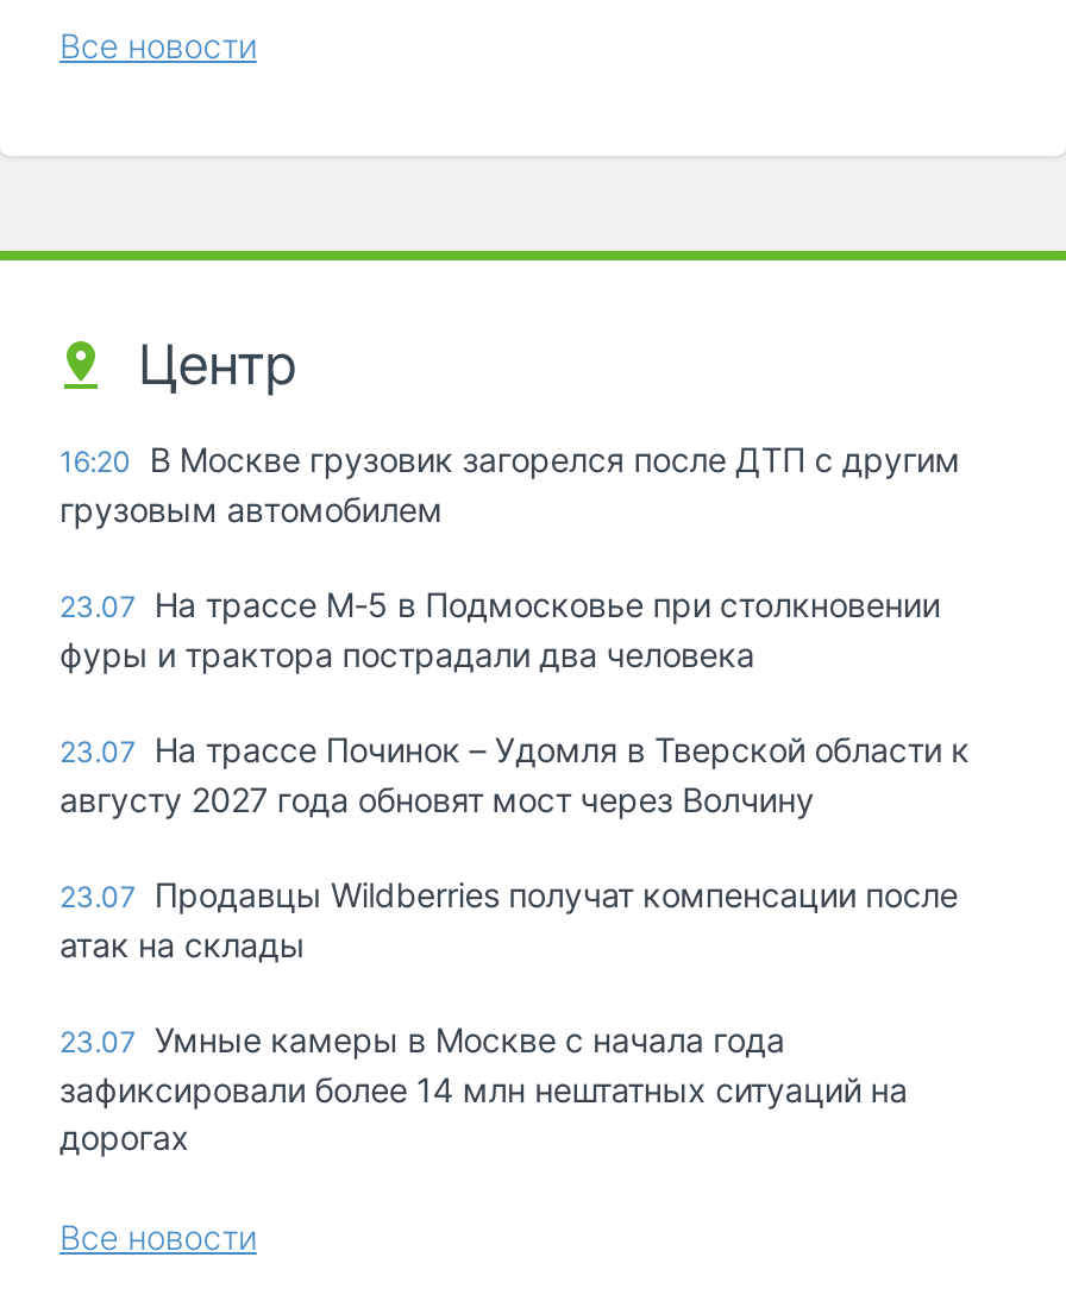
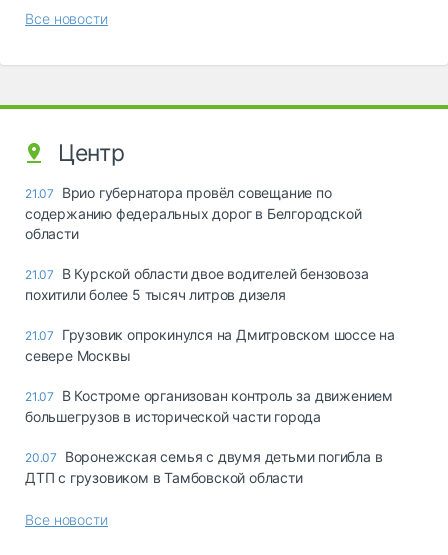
[59,439,960,529] 16:20 В Москве грузовик загорелся после ДТП с другим | грузовым автомобилем -> [25,184,361,242] 21.07 Врио губернатора провёл совещание по | содержанию федеральных дорог в Белгородской | области
[59,584,940,674] 23.07 На трассе М-5 в Подмосковье при столкновении | фуры и трактора пострадали два человека -> [25,265,368,303] 21.07 В Курской области двое водителей бензовоза | похитили более 5 тысяч литров дизеля
[59,729,969,820] 23.07 На трассе Починок – Удомля в Тверской области к | августу 2027 года обновят мост через Волчину -> [25,326,395,364] 21.07 Грузовик опрокинулся на Дмитровском шоссе на | севере Москвы
[59,874,958,965] 23.07 Продавцы Wildberries получат компенсации после | атак на склады -> [25,387,393,425] 21.07 В Костроме организован контроль за движением | большегрузов в исторической части города
[59,1019,908,1157] 23.07 Умные камеры в Москве с начала года | зафиксировали более 14 млн нештатных ситуаций на | дорогах -> [25,448,382,486] 20.07 Воронежская семья с двумя детьми погибла в | ДТП с грузовиком в Тамбовской области

